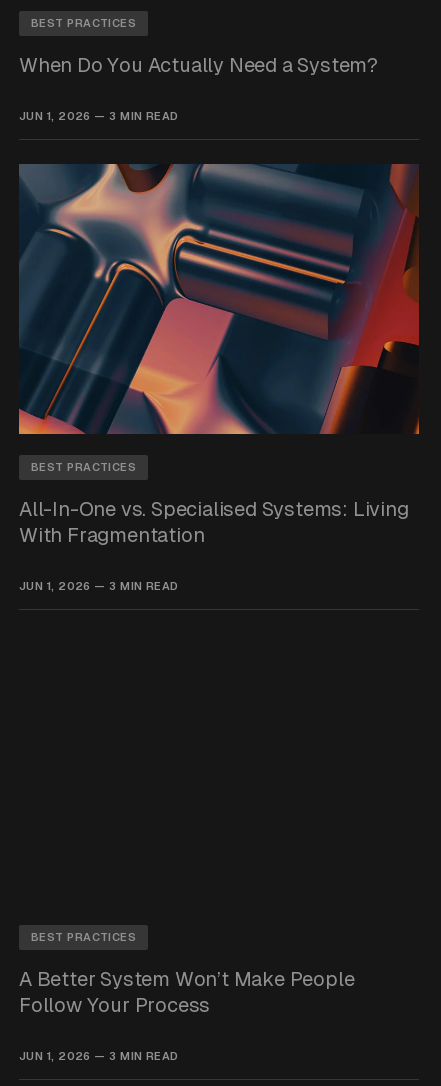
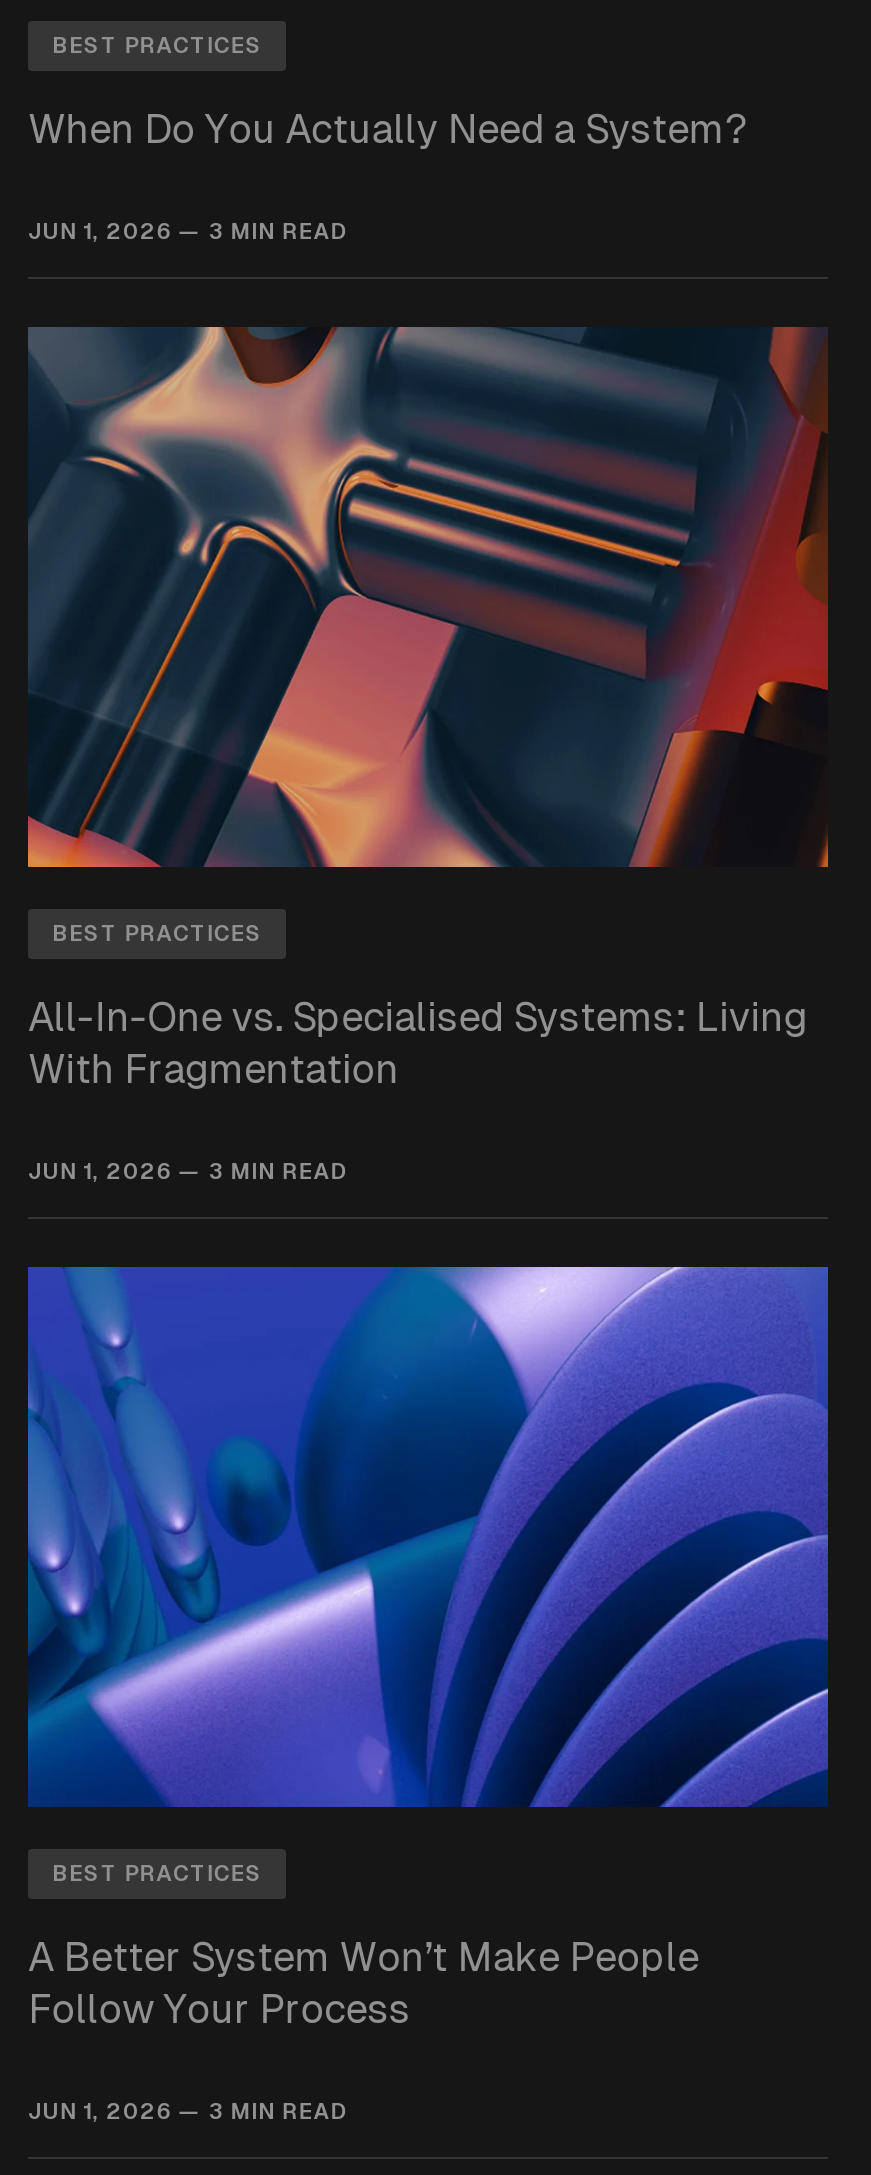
none -> [26,1265,830,1809] [image]

